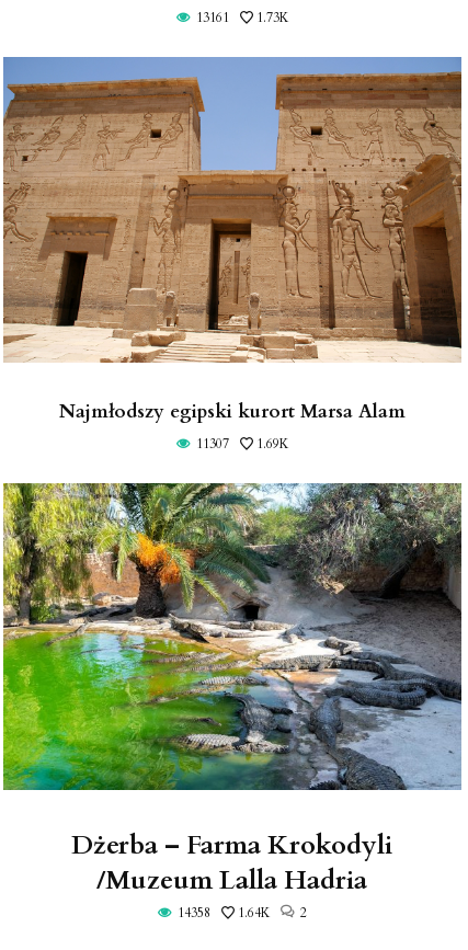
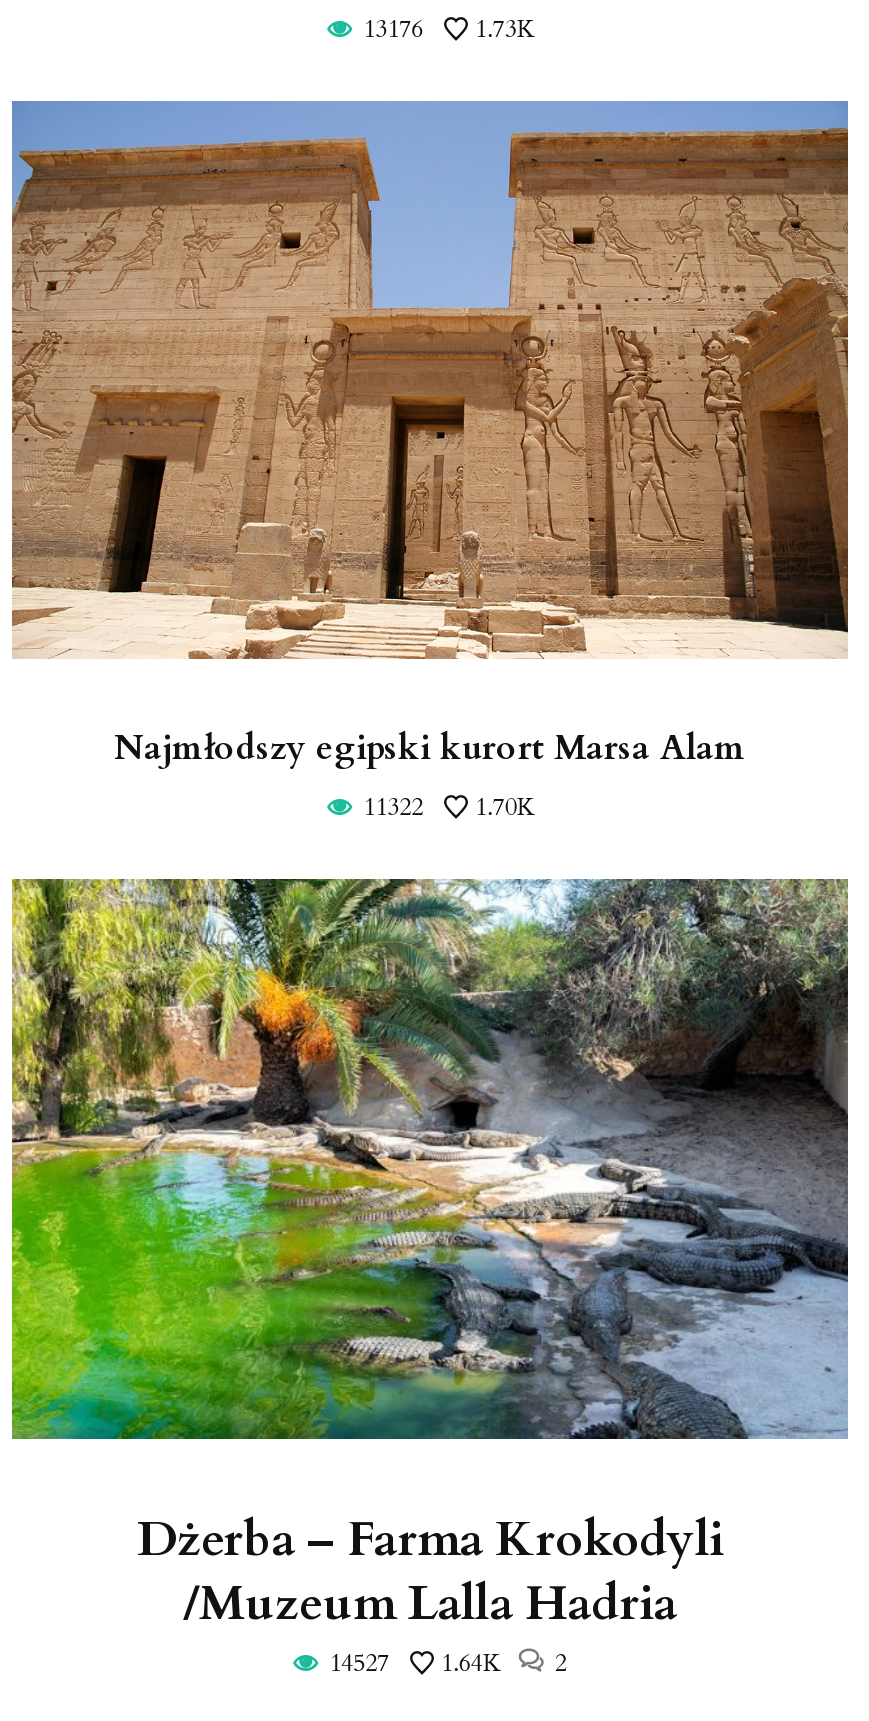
[196,9,289,26] 13161 1.73K -> [363,13,533,45] 13176 1.73K
[196,435,289,452] 11307 | 1.69K -> [363,790,533,822] 11322 | 1.70K
[177,904,307,922] 14358 1.64K 2 -> [329,1648,567,1680] 14527 1.64K 2

